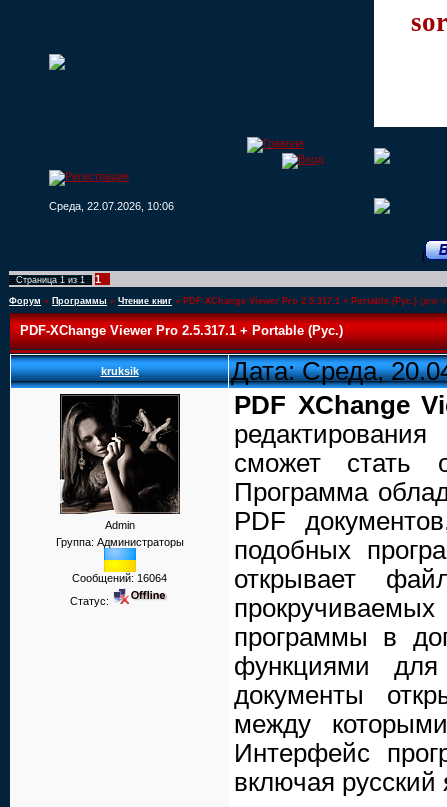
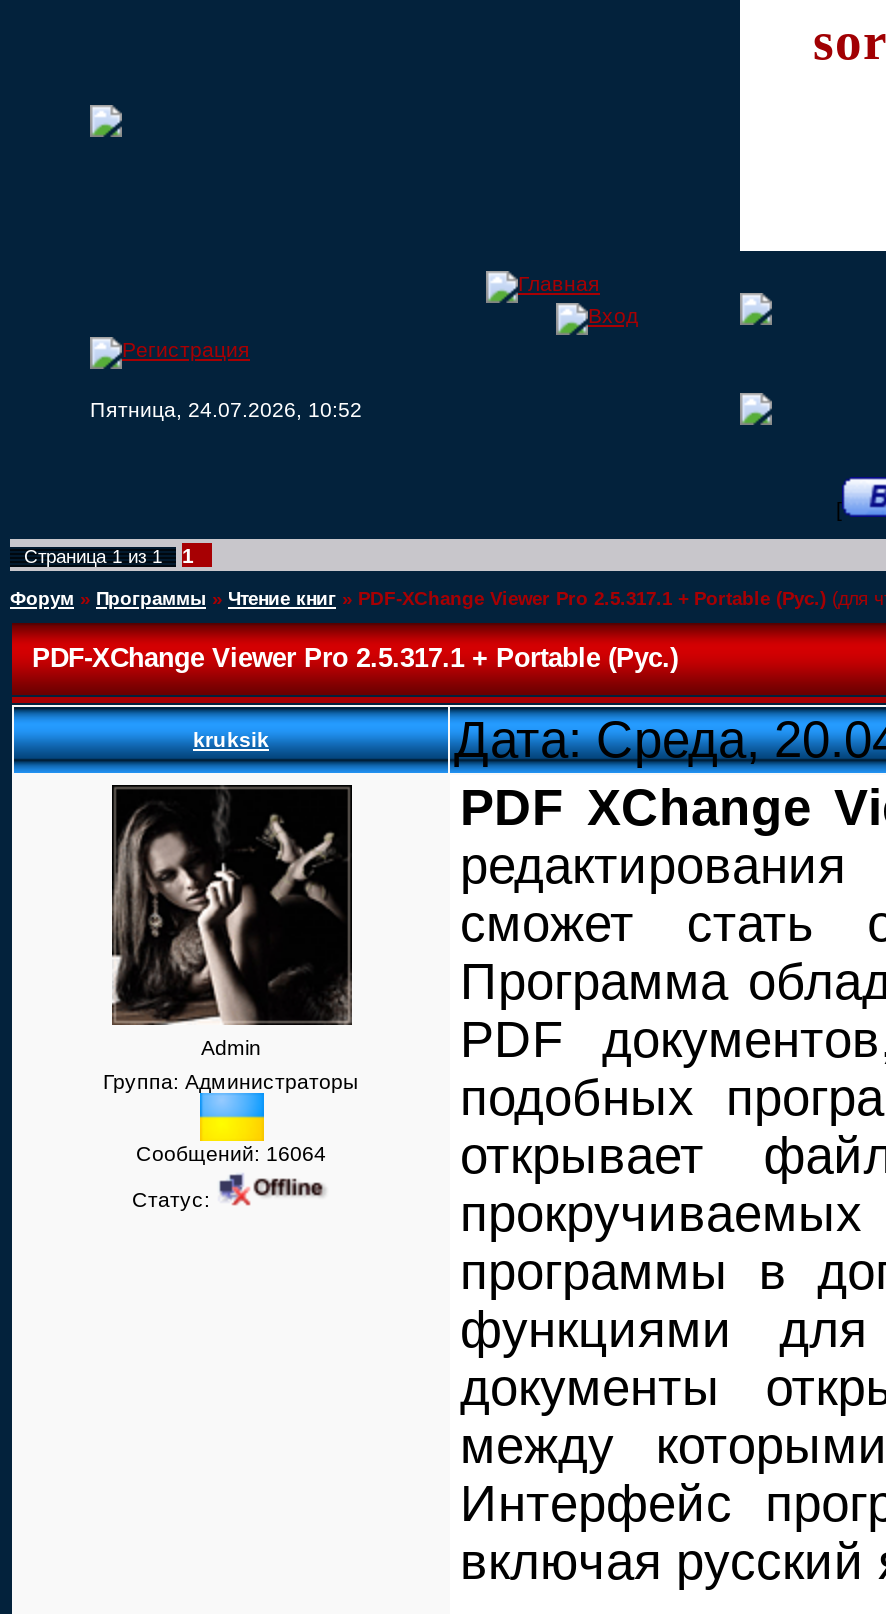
[49,200,174,212] Среда, 22.07.2026, 10:06 -> [90,397,362,421] Пятница, 24.07.2026, 10:52

